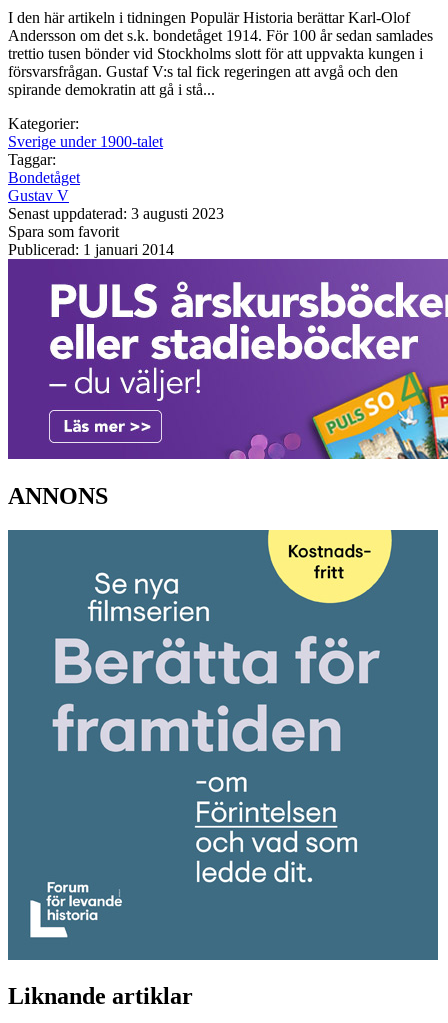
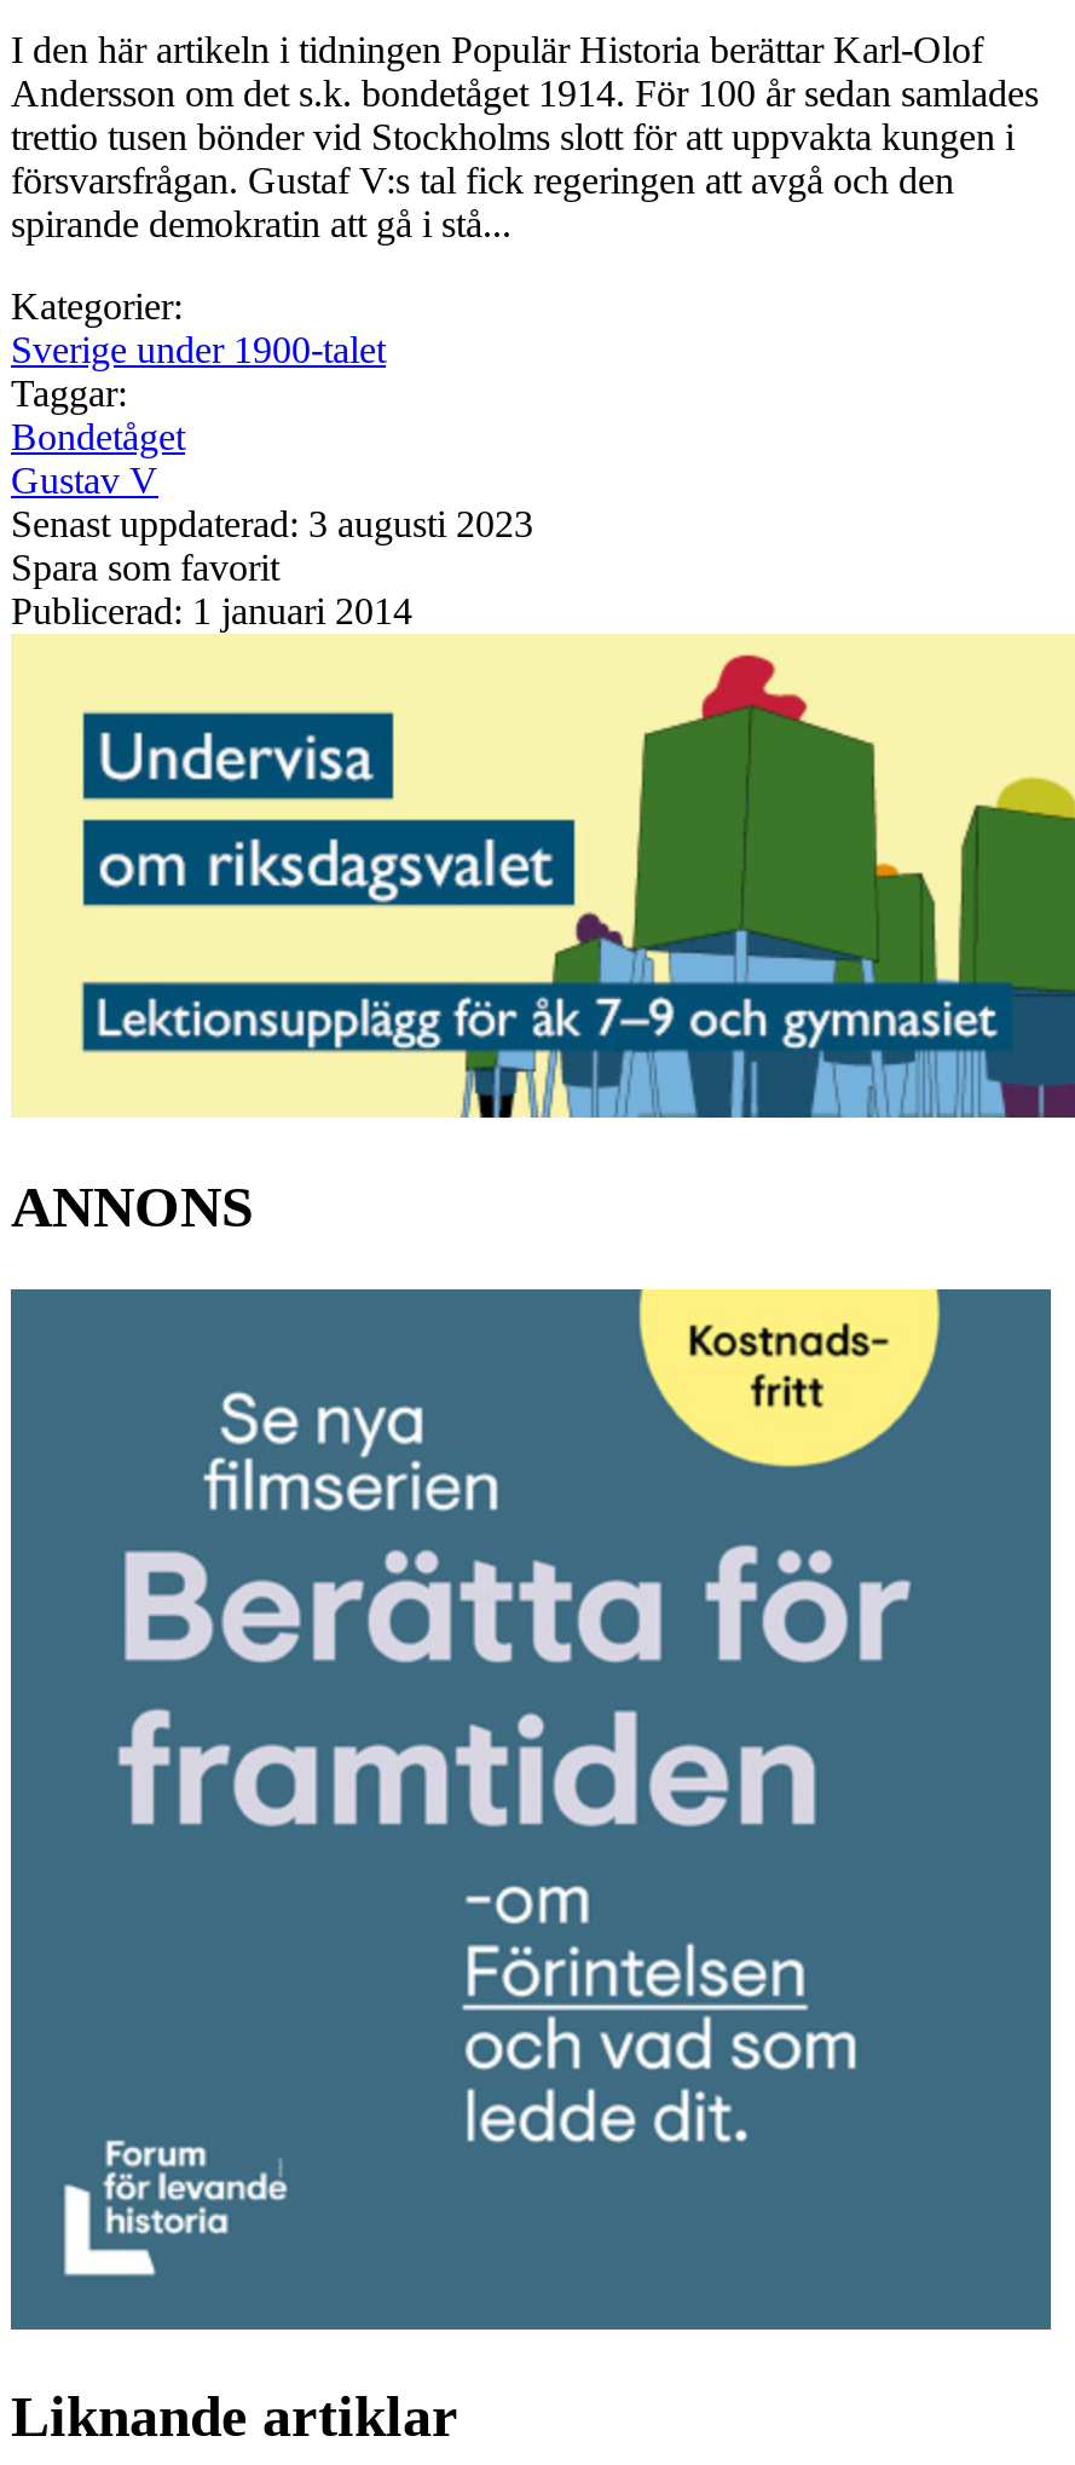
[7,258,445,460] [image] -> [11,634,1068,1120] [image]

